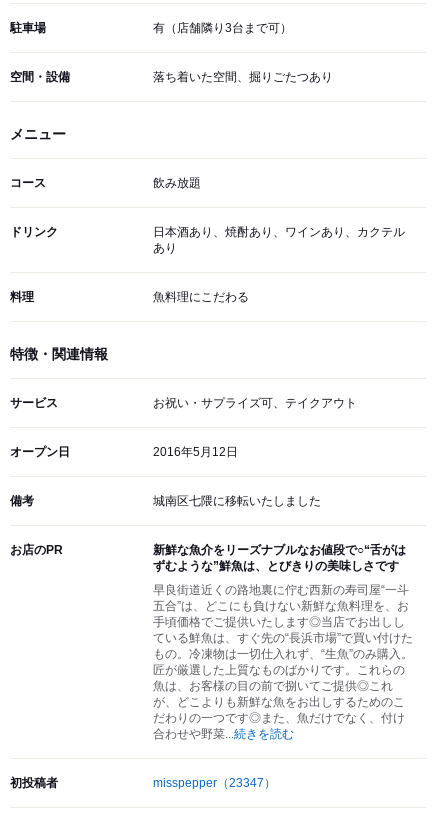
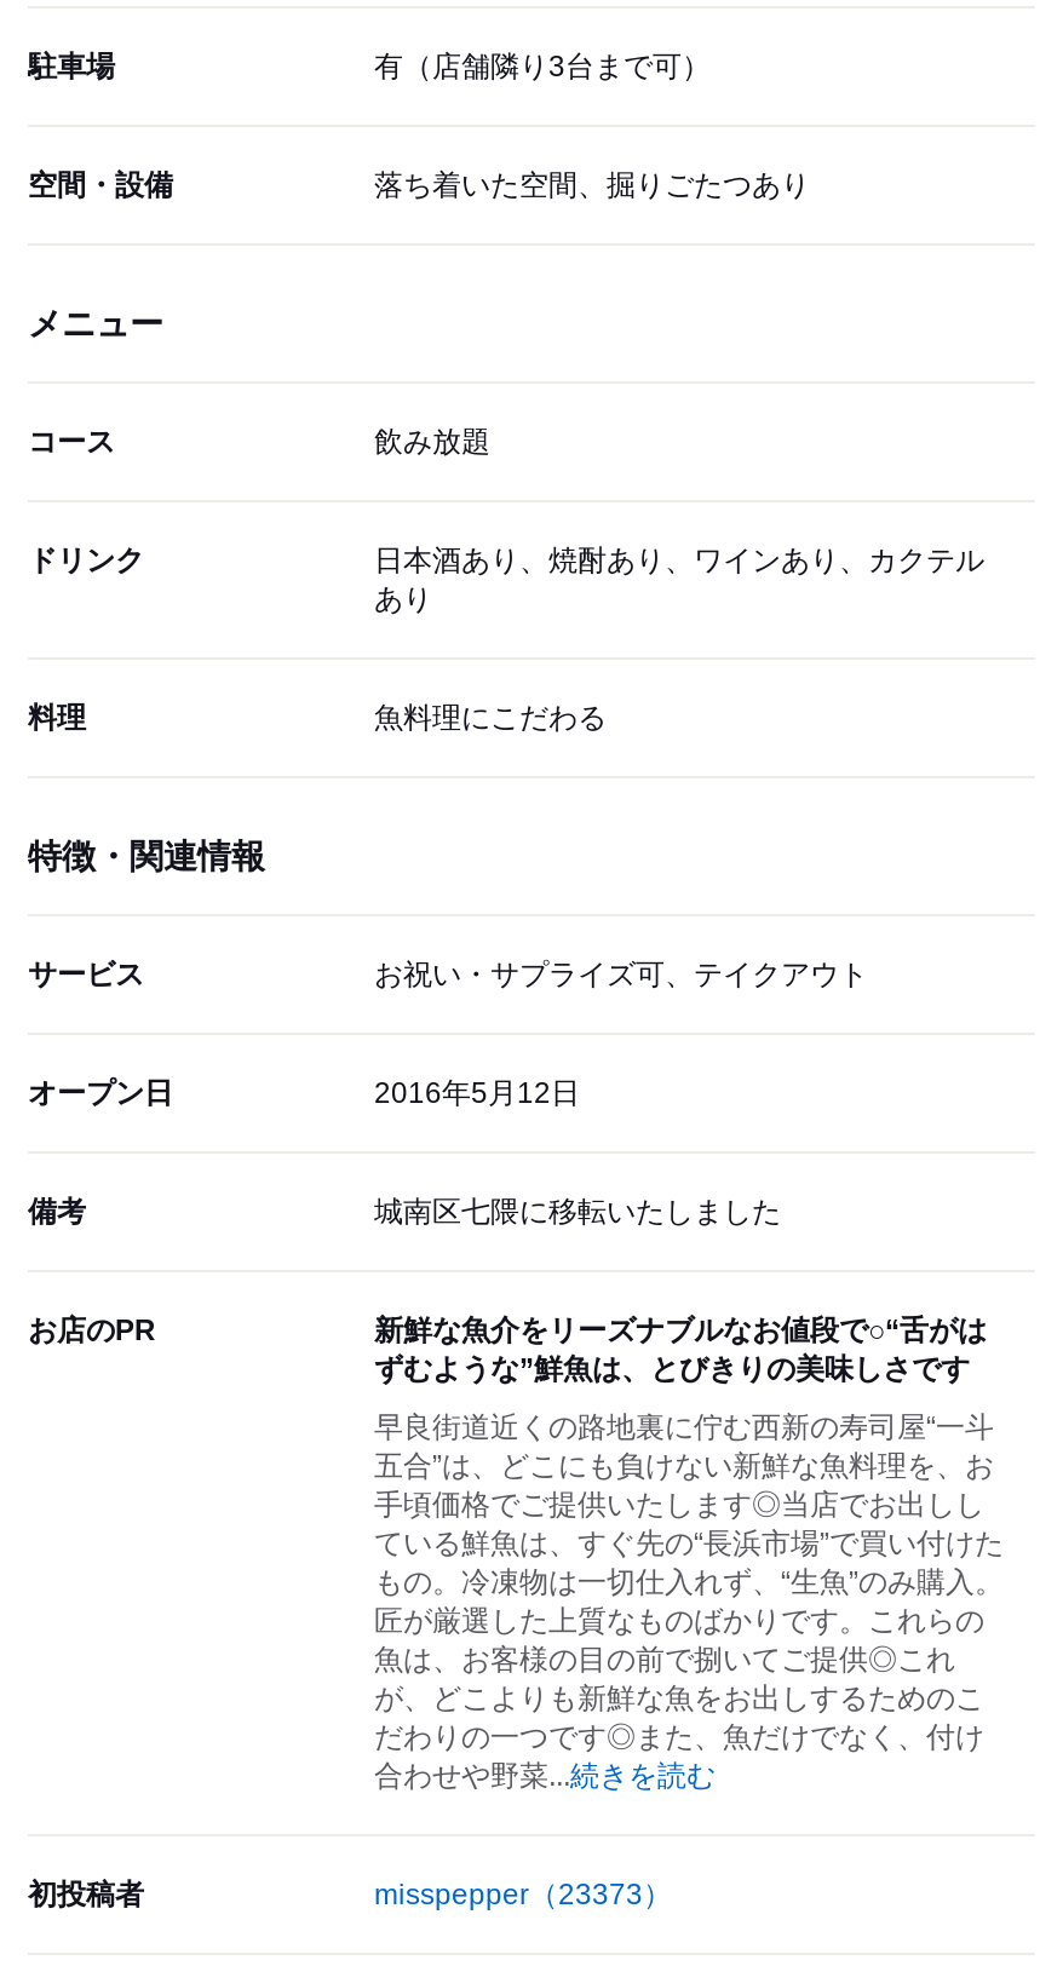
[153,776,276,790] misspepper（23347） -> [374,1878,672,1912] misspepper（23373）

